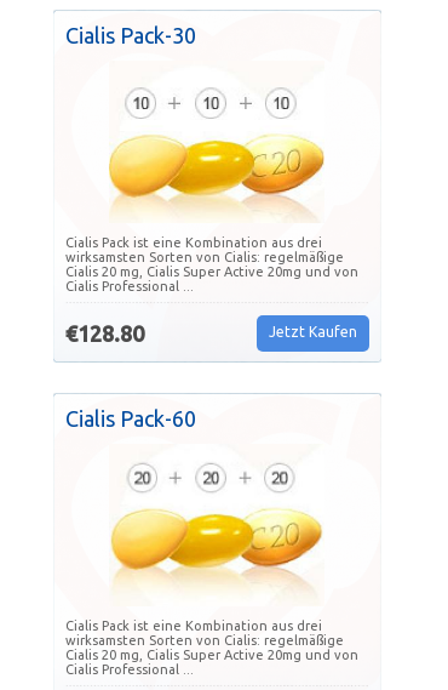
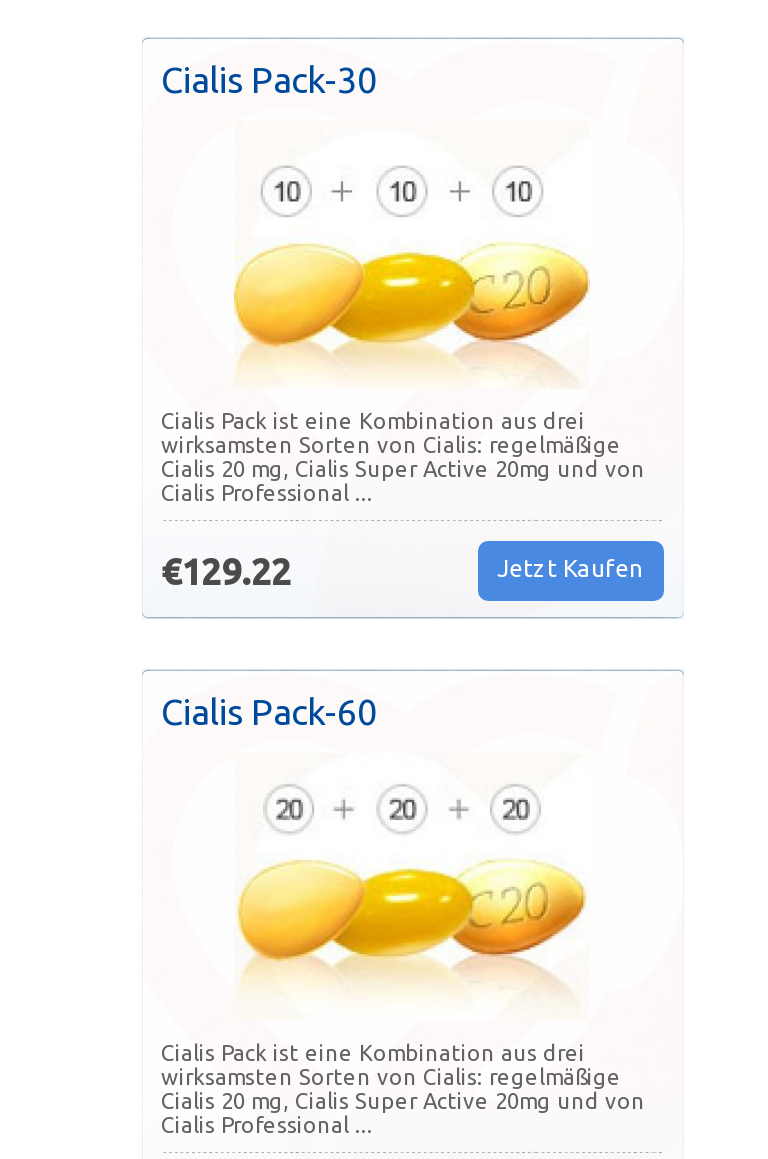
[65,321,143,345] €128.80 -> [161,550,291,590] €129.22

